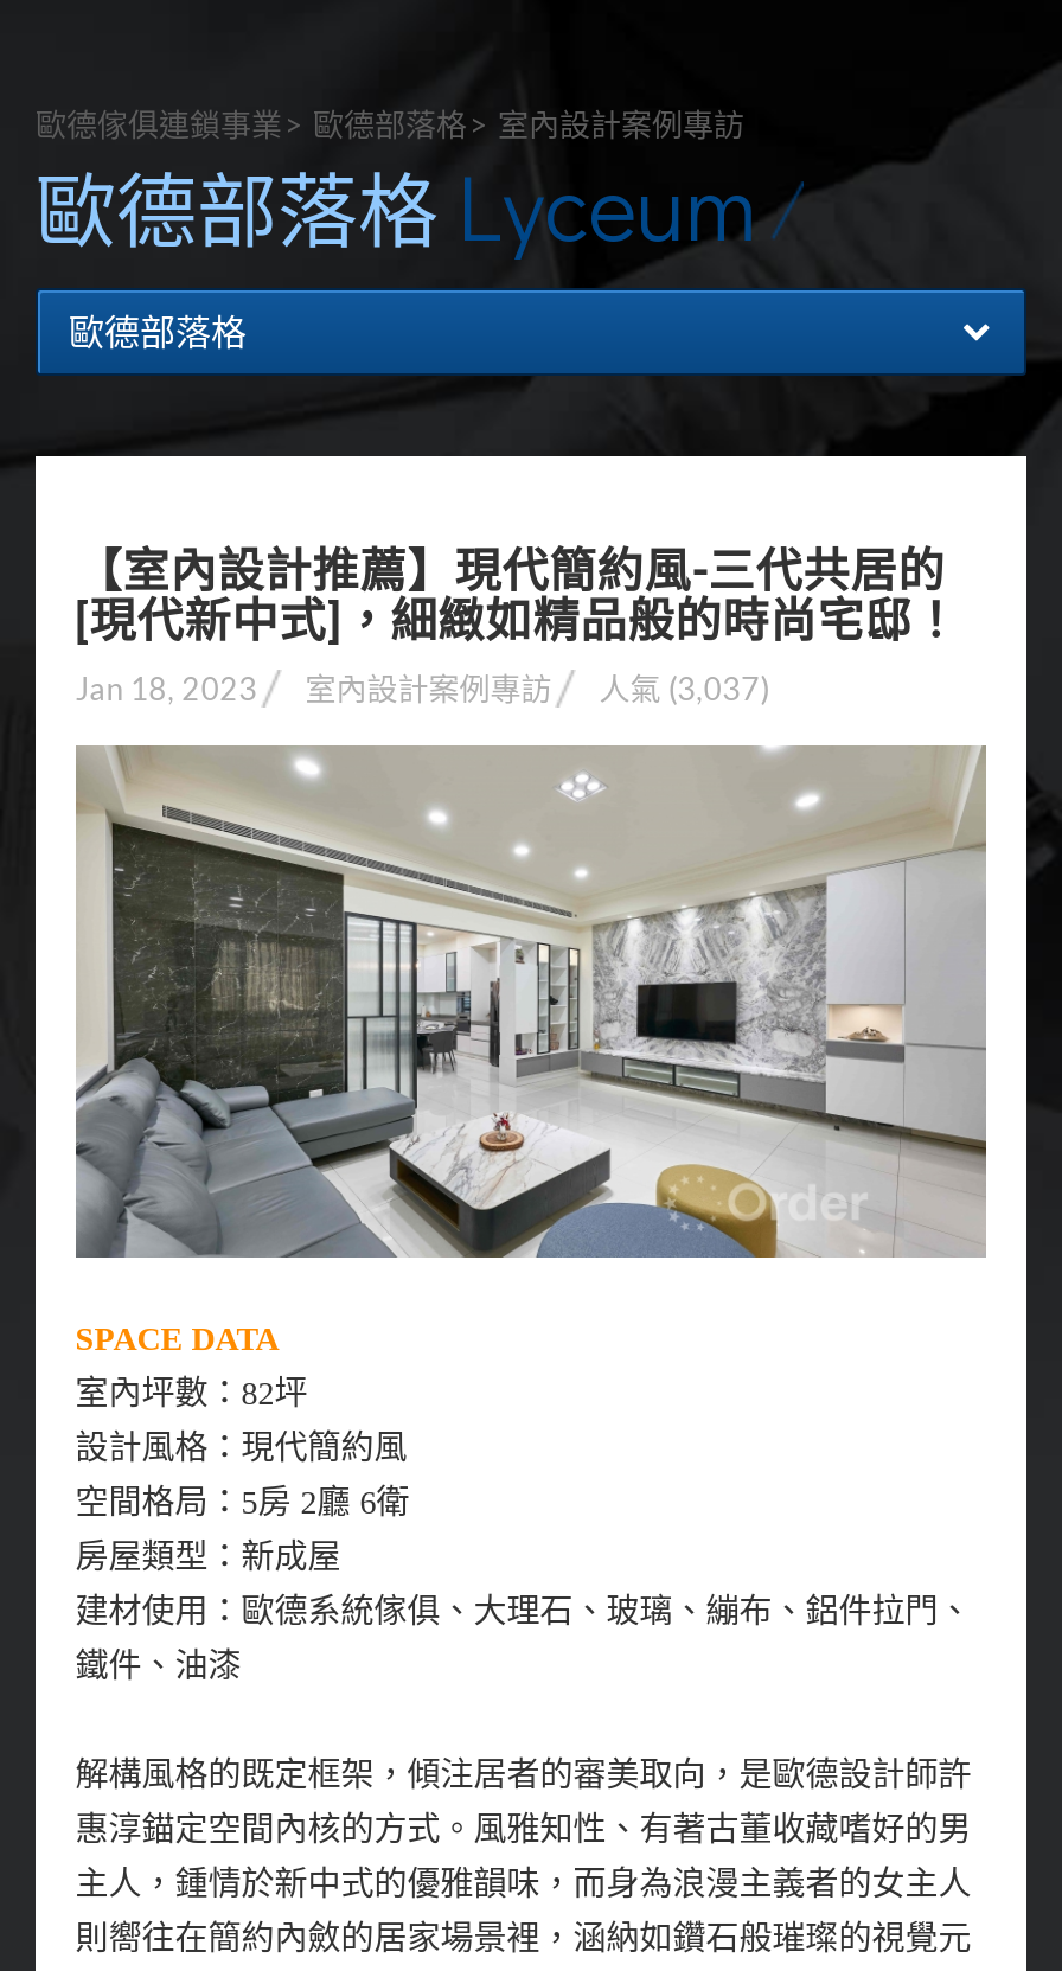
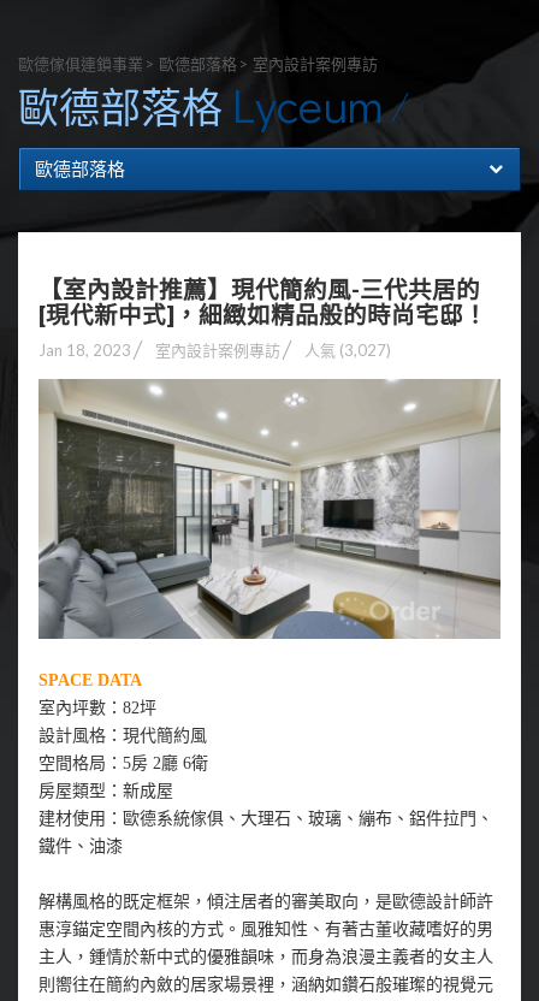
[75,669,770,707] Jan 18, 2023 室內設計案例專訪 人氣 (3,037) -> [38,340,391,359] Jan 18, 2023 室內設計案例專訪 人氣 (3,027)

